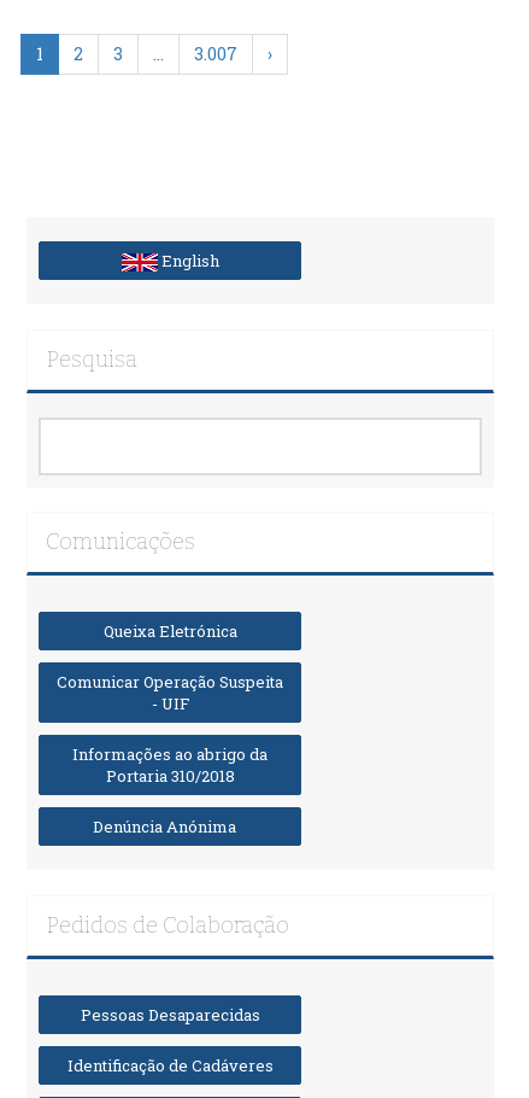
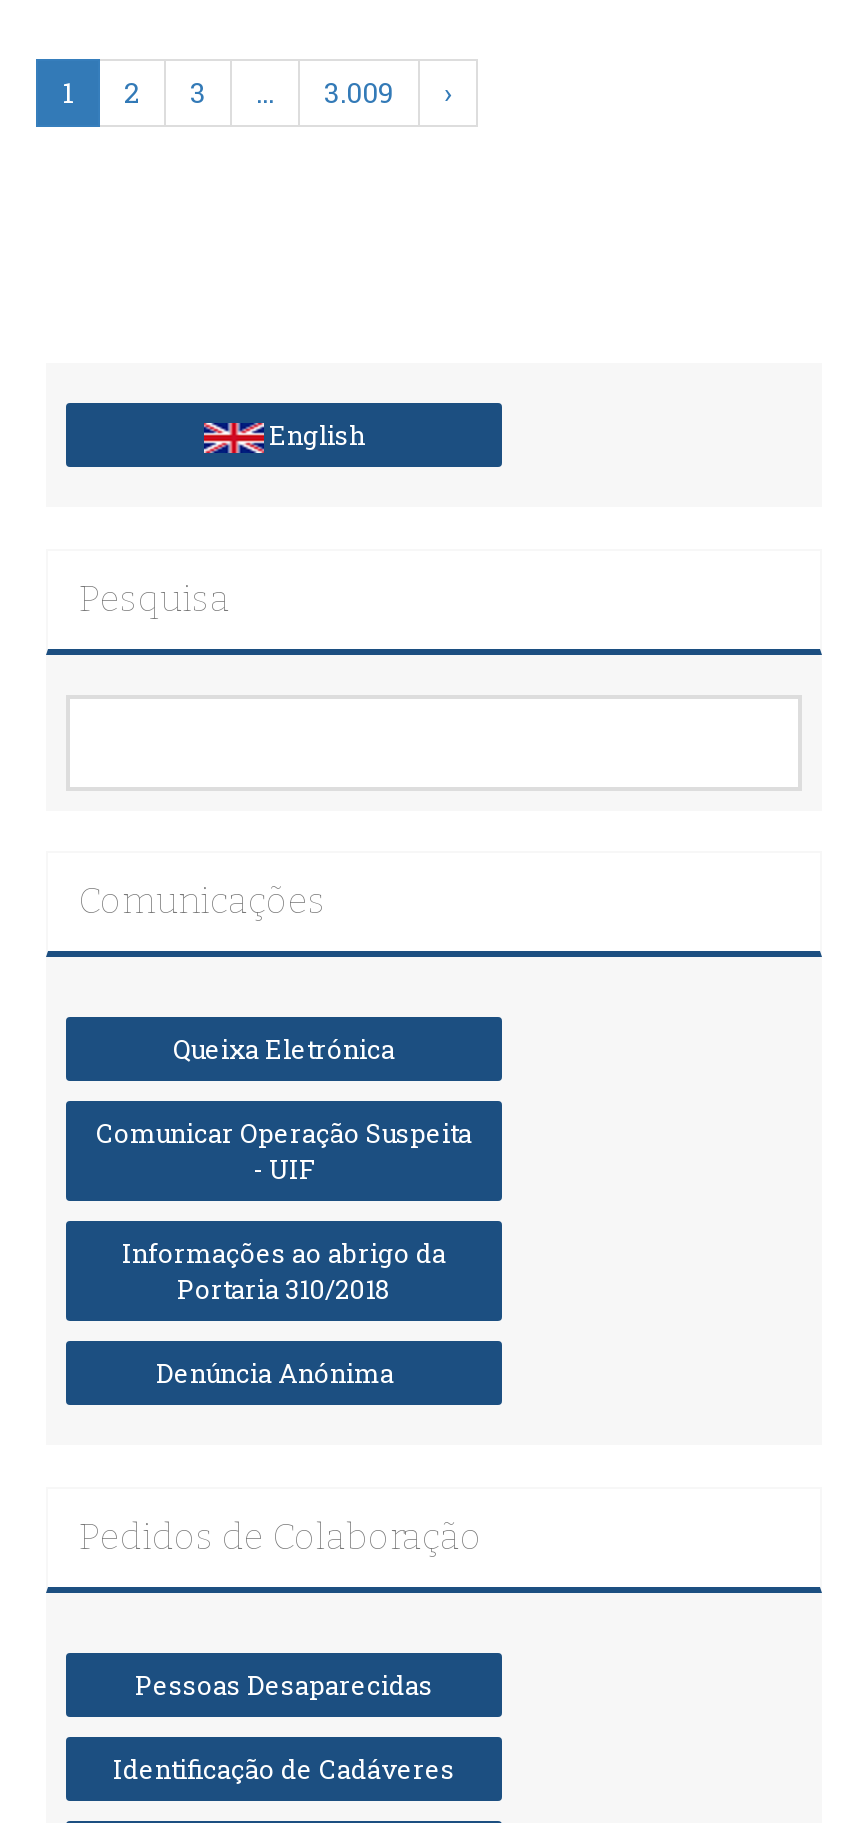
[194,42,237,65] 3.007 -> [324,73,394,111] 3.009

